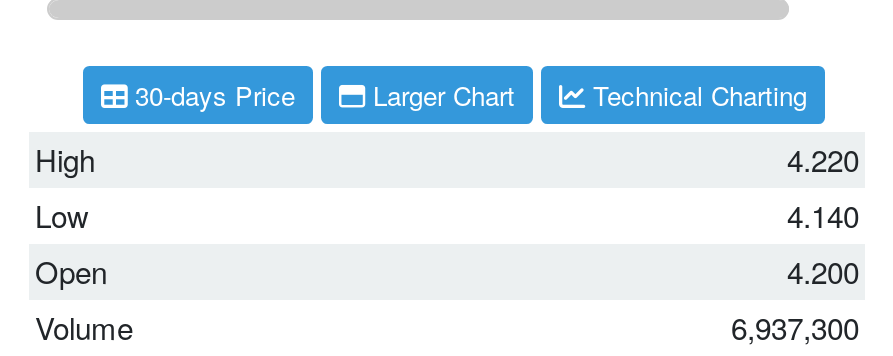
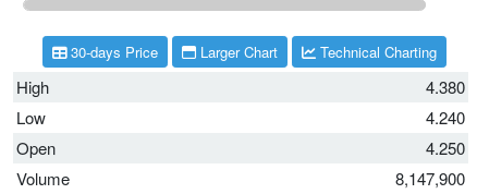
[787,138,859,180] 4.220 -> [426,75,465,98] 4.380
[787,194,859,236] 4.140 -> [426,106,465,129] 4.240
[787,250,859,292] 4.200 -> [426,136,465,159] 4.250
[731,306,859,348] 6,937,300 -> [395,167,465,190] 8,147,900

